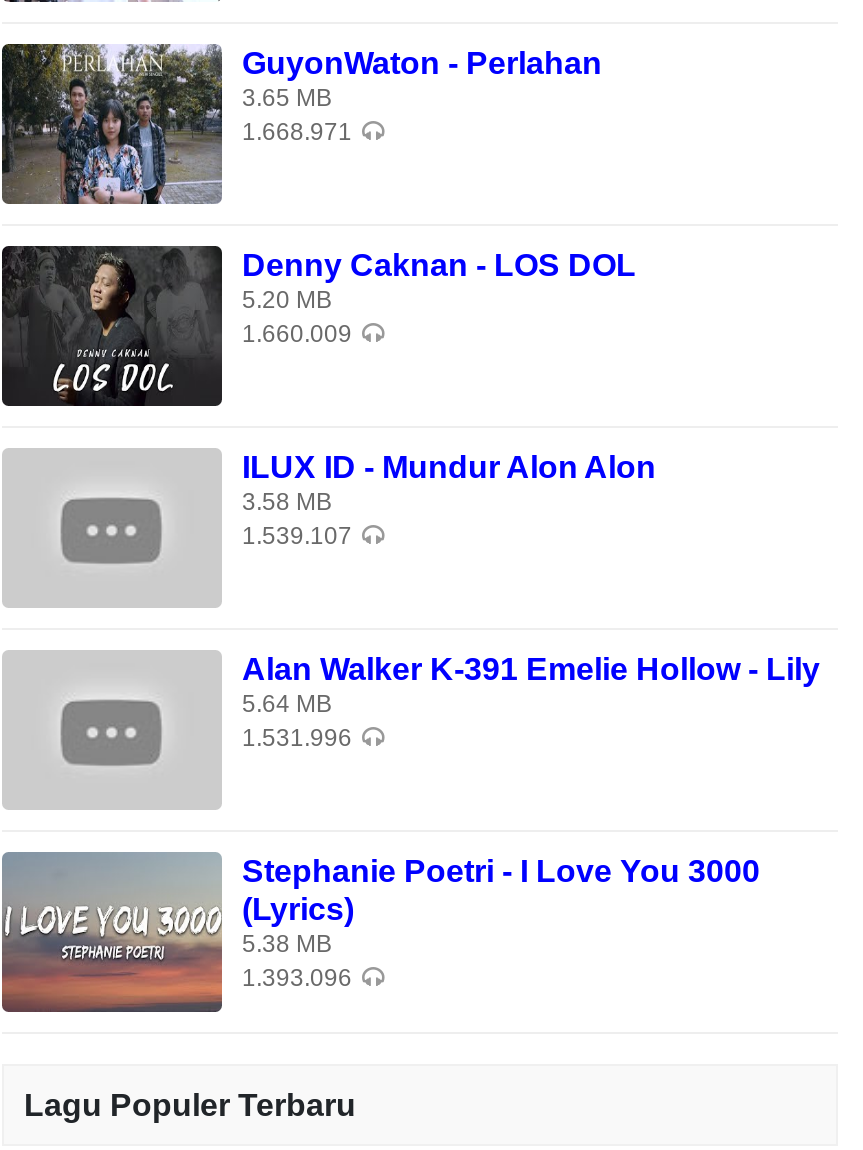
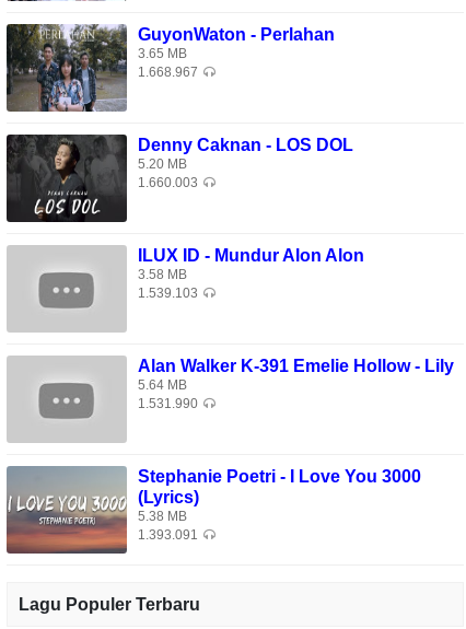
[242,119,352,147] 1.668.971 -> [138,65,198,80] 1.668.967
[242,321,352,349] 1.660.009 -> [138,175,198,191] 1.660.003
[242,523,352,551] 1.539.107 -> [138,286,198,301] 1.539.103
[242,725,352,753] 1.531.996 -> [138,396,198,412] 1.531.990
[242,965,352,993] 1.393.096 -> [138,528,198,543] 1.393.091

